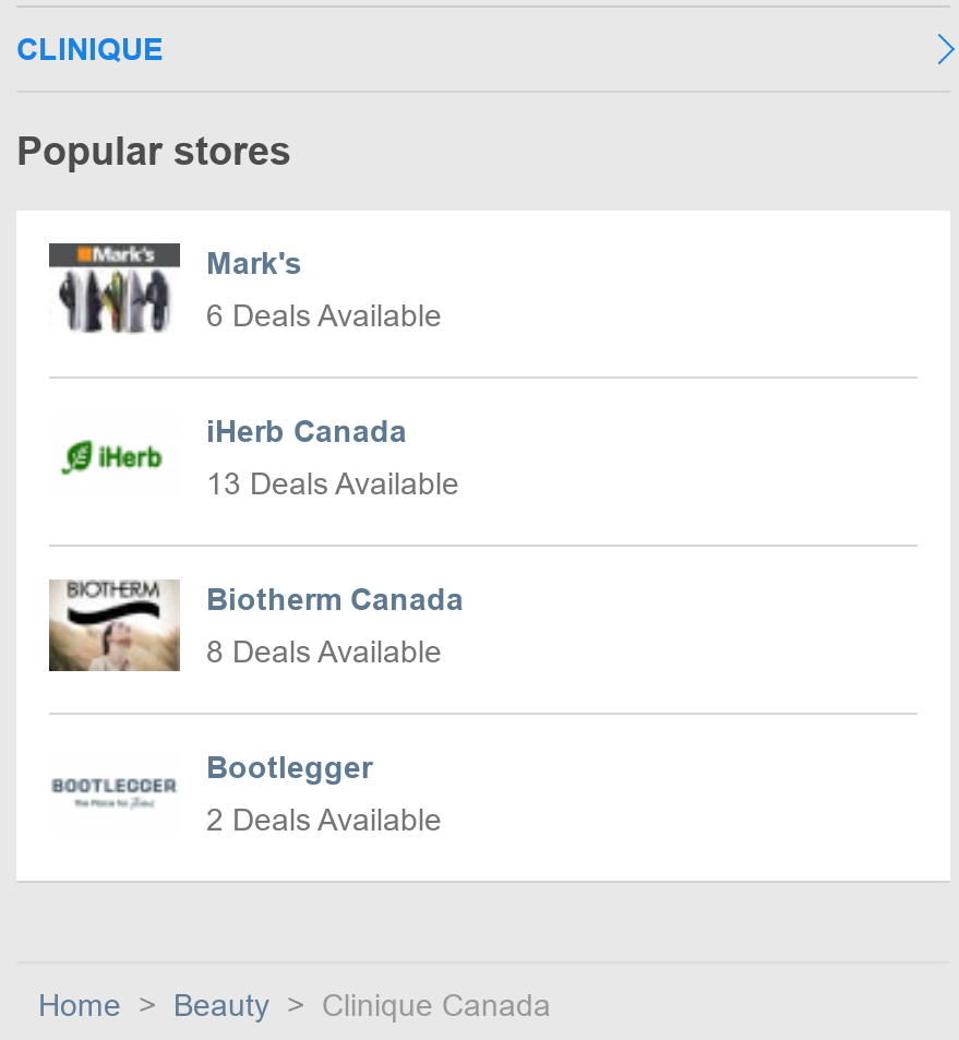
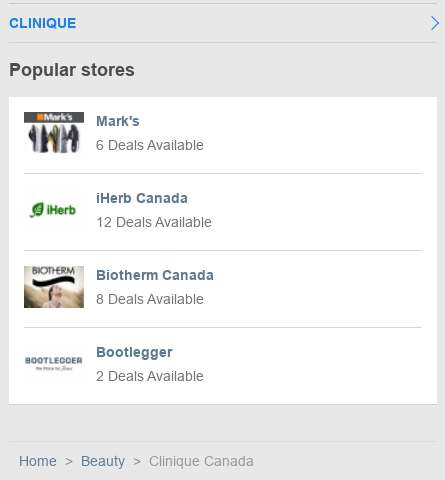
[206,466,459,501] 13 Deals Available -> [96,214,212,230] 12 Deals Available

